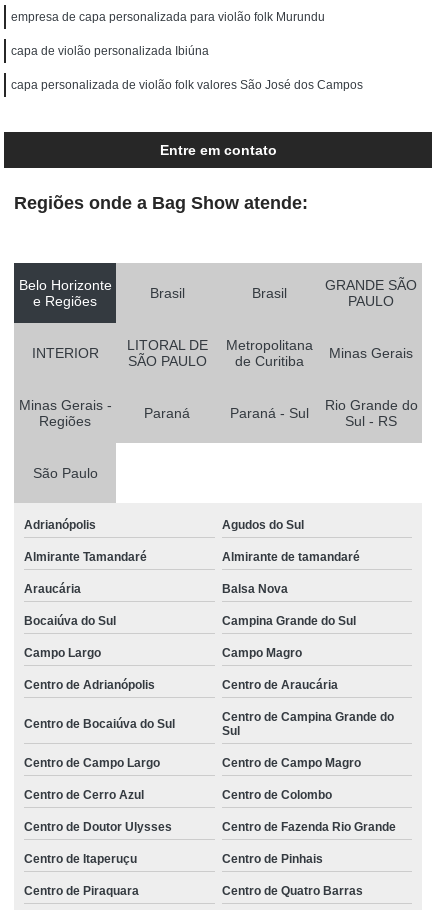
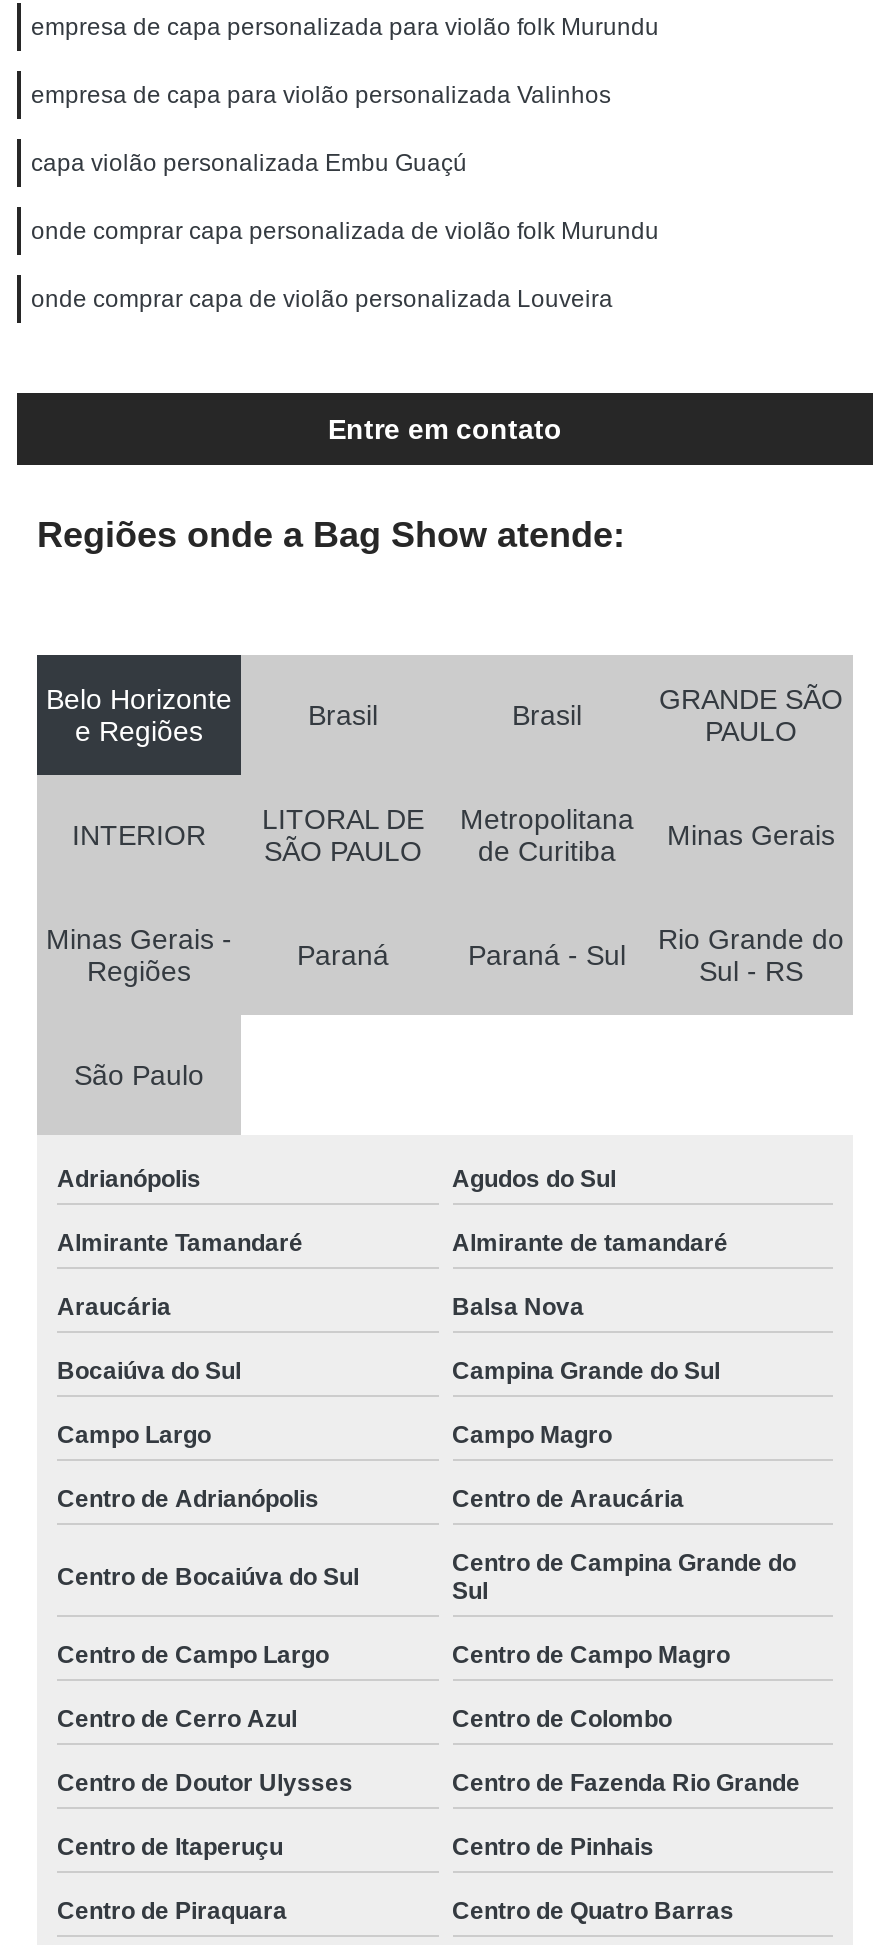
[11,44,363,92] capa de violão personalizada Ibiúna | capa personalizada de violão folk valores São José dos Campos -> [31,81,659,313] empresa de capa para violão personalizada Valinhos | capa violão personalizada Embu Guaçú | onde comprar capa personalizada de violão folk Murundu | onde comprar capa de violão personalizada Louveira

